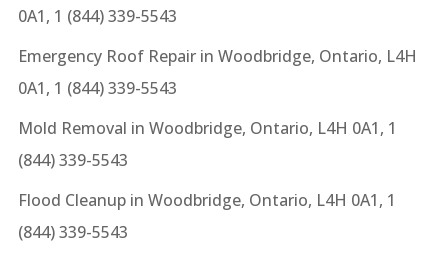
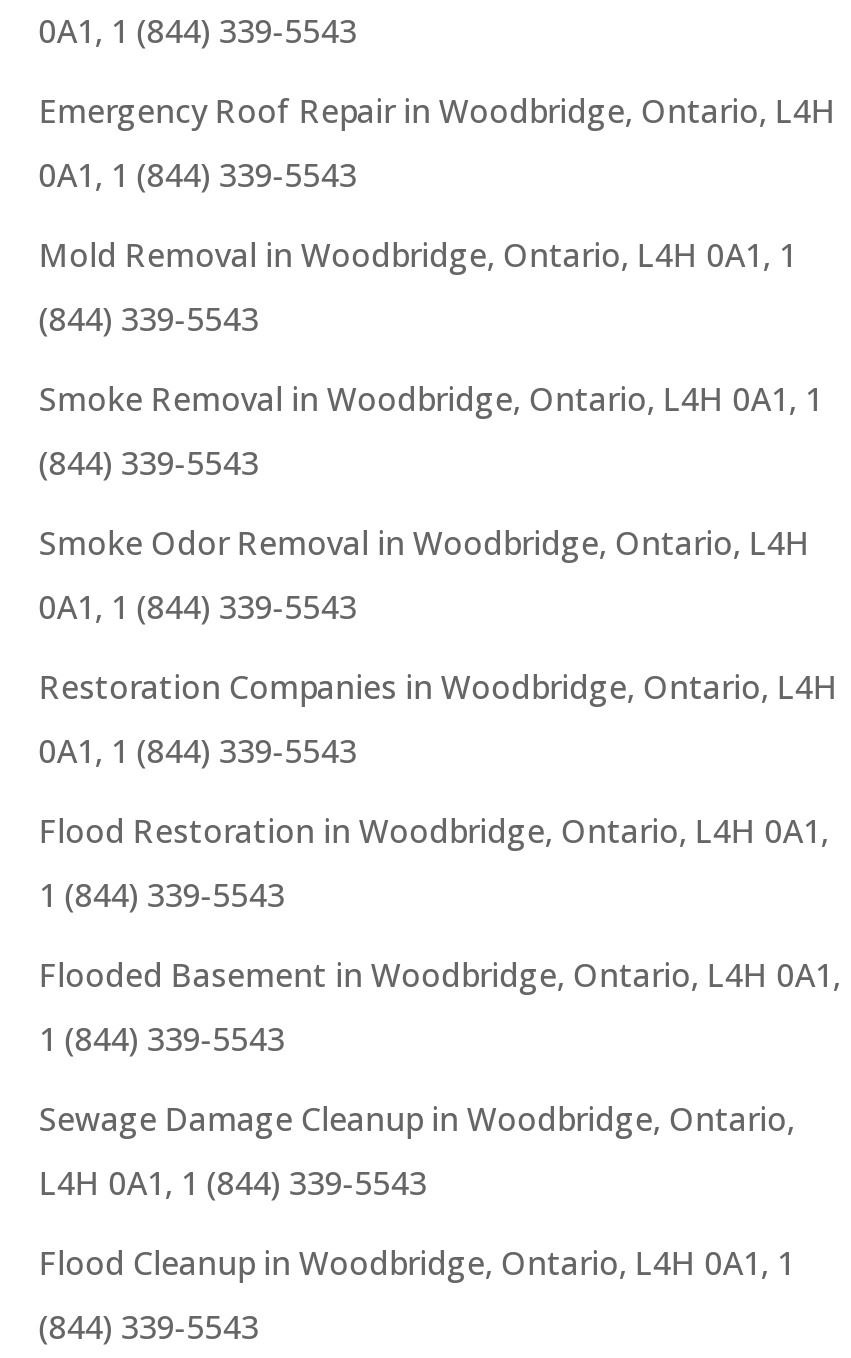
none -> [39,377,841,1205] Smoke Removal in Woodbridge, Ontario, L4H 0A1, 1 | (844) 339-5543 | Smoke Odor Removal in Woodbridge, Ontario, L4H | 0A1, 1 (844) 339-5543 | Restoration Companies in Woodbridge, Ontario, L4H | 0A1, 1 (844) 339-5543 | Flood Restoration in Woodbridge, Ontario, L4H 0A1, | 1 (844) 339-5543 | Flooded Basement in Woodbridge, Ontario, L4H 0A1, | 1 (844) 339-5543 | Sewage Damage Cleanup in Woodbridge, Ontario, | L4H 0A1, 1 (844) 339-5543

